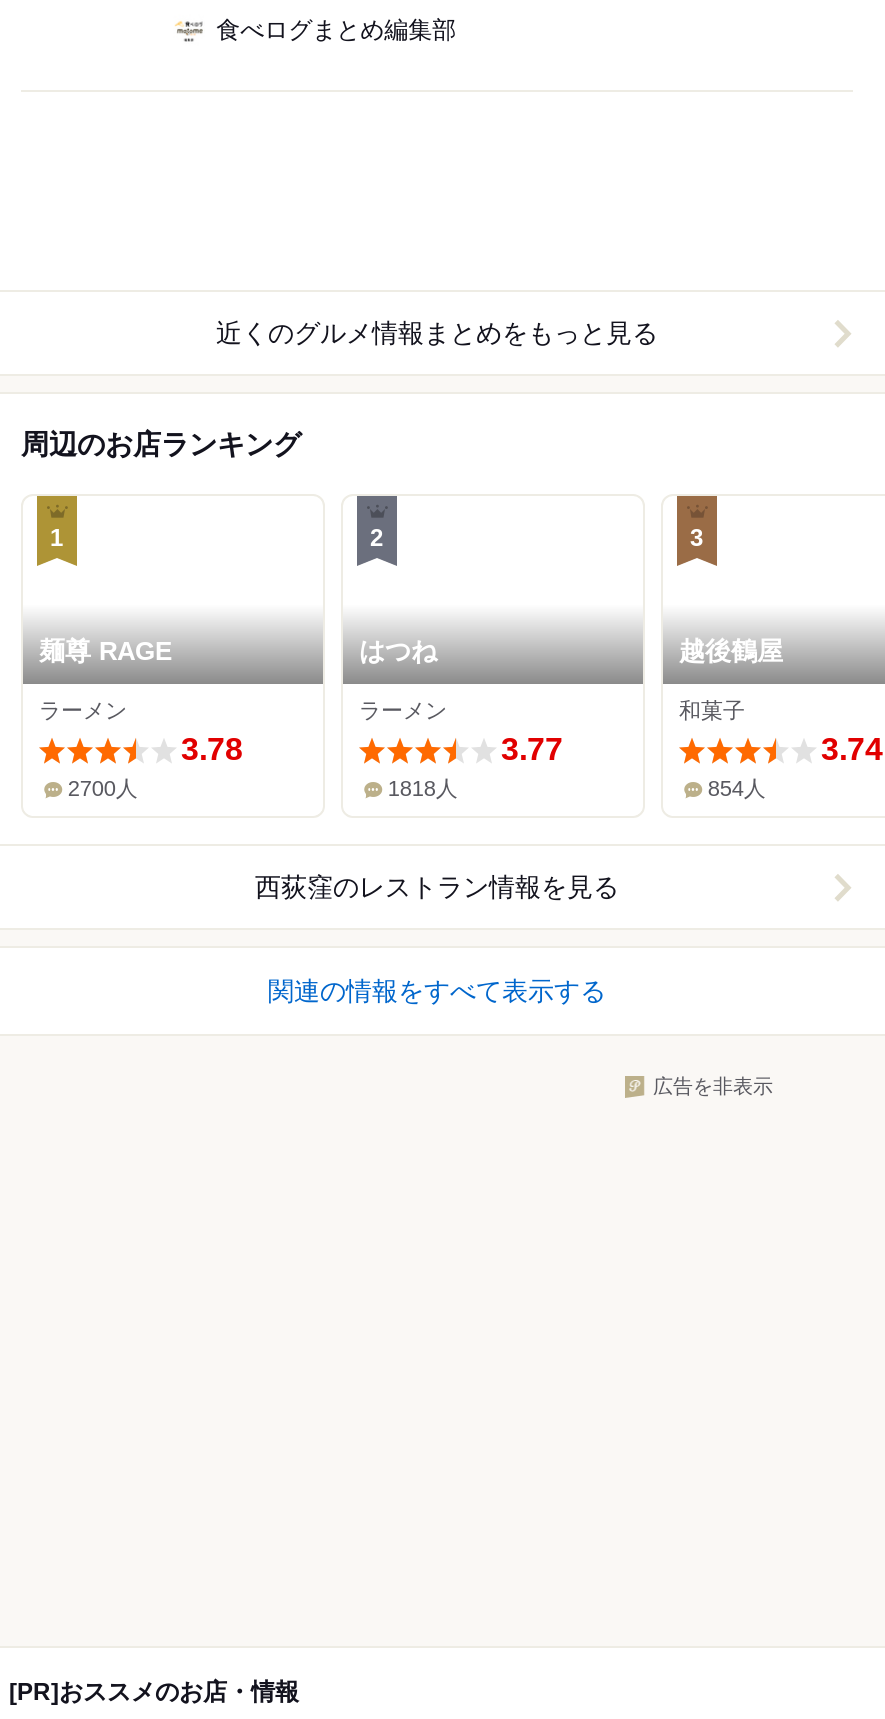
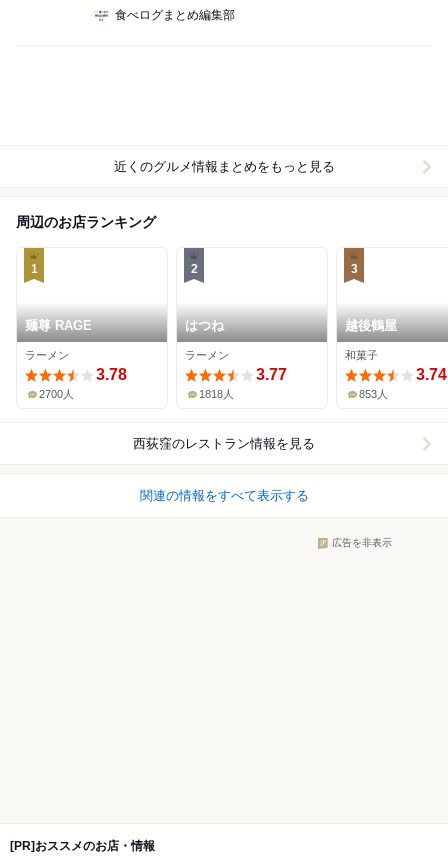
[708,777,766,801] 854人 -> [359,388,388,400] 853人

